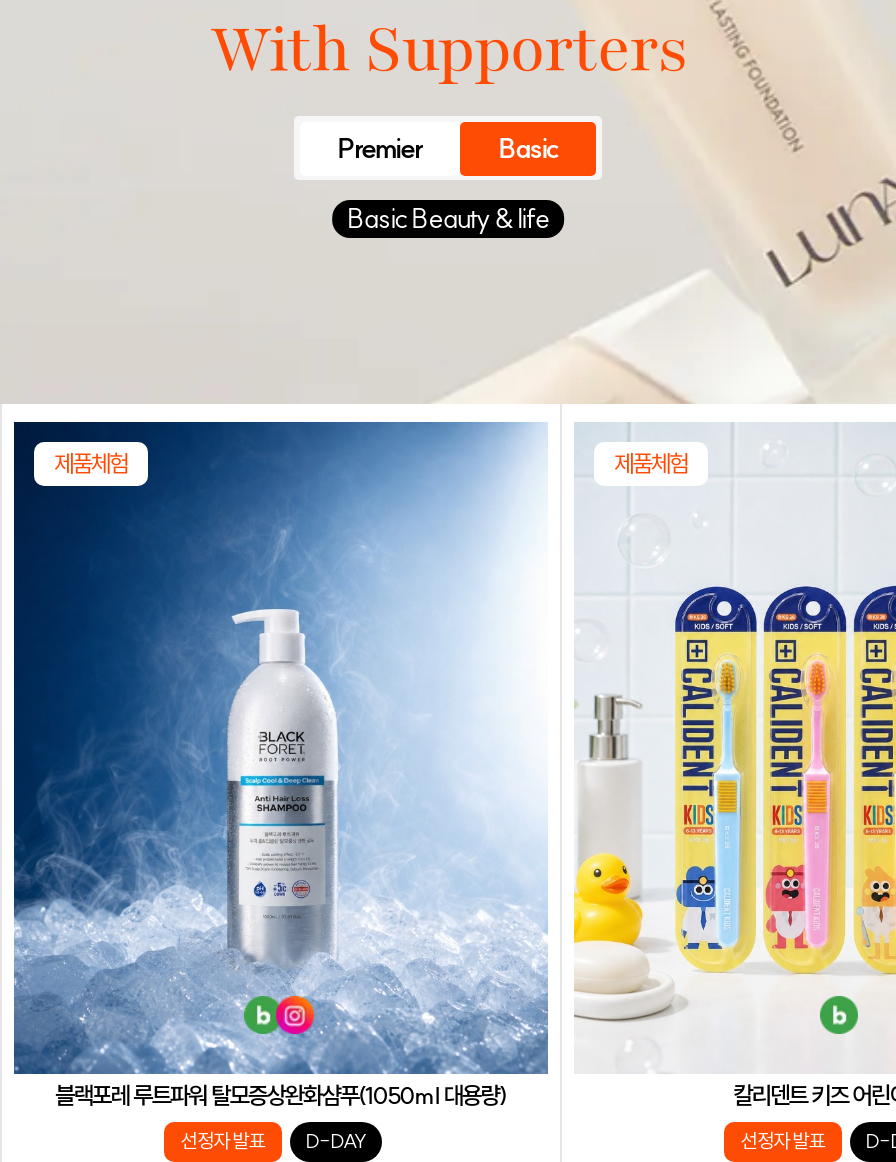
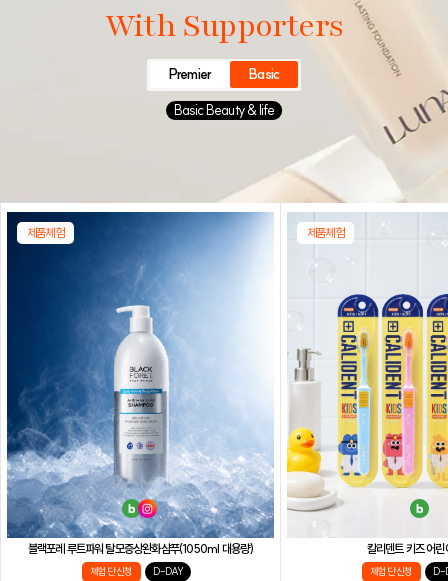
[181,1129,265,1155] 선정자 발표 -> [90,565,132,578] 체험단 신청
[741,1129,825,1155] 선정자 발표 -> [370,565,412,578] 체험단 신청

